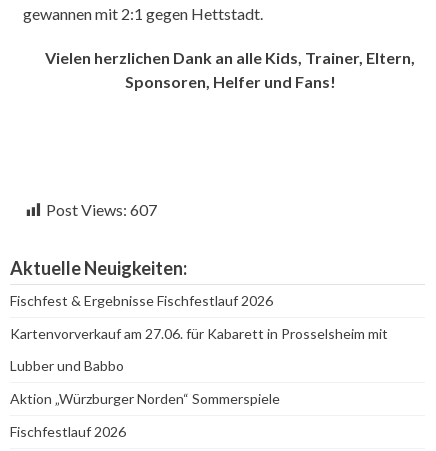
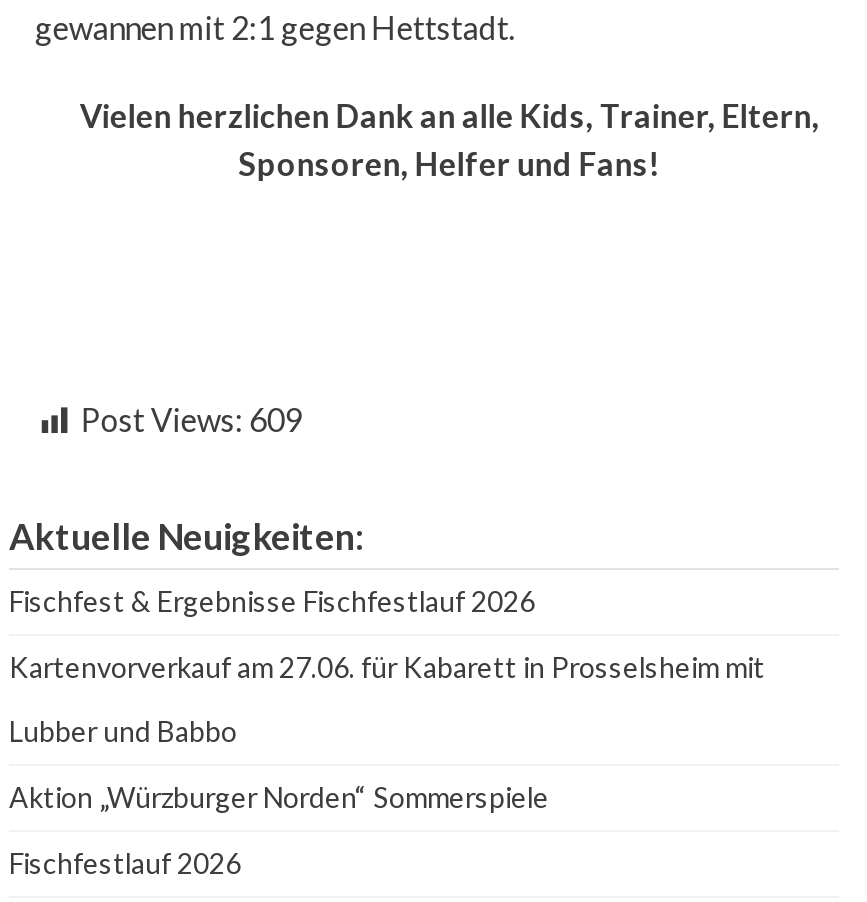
[46,200,157,219] Post Views: 607 -> [81,400,303,438] Post Views: 609

